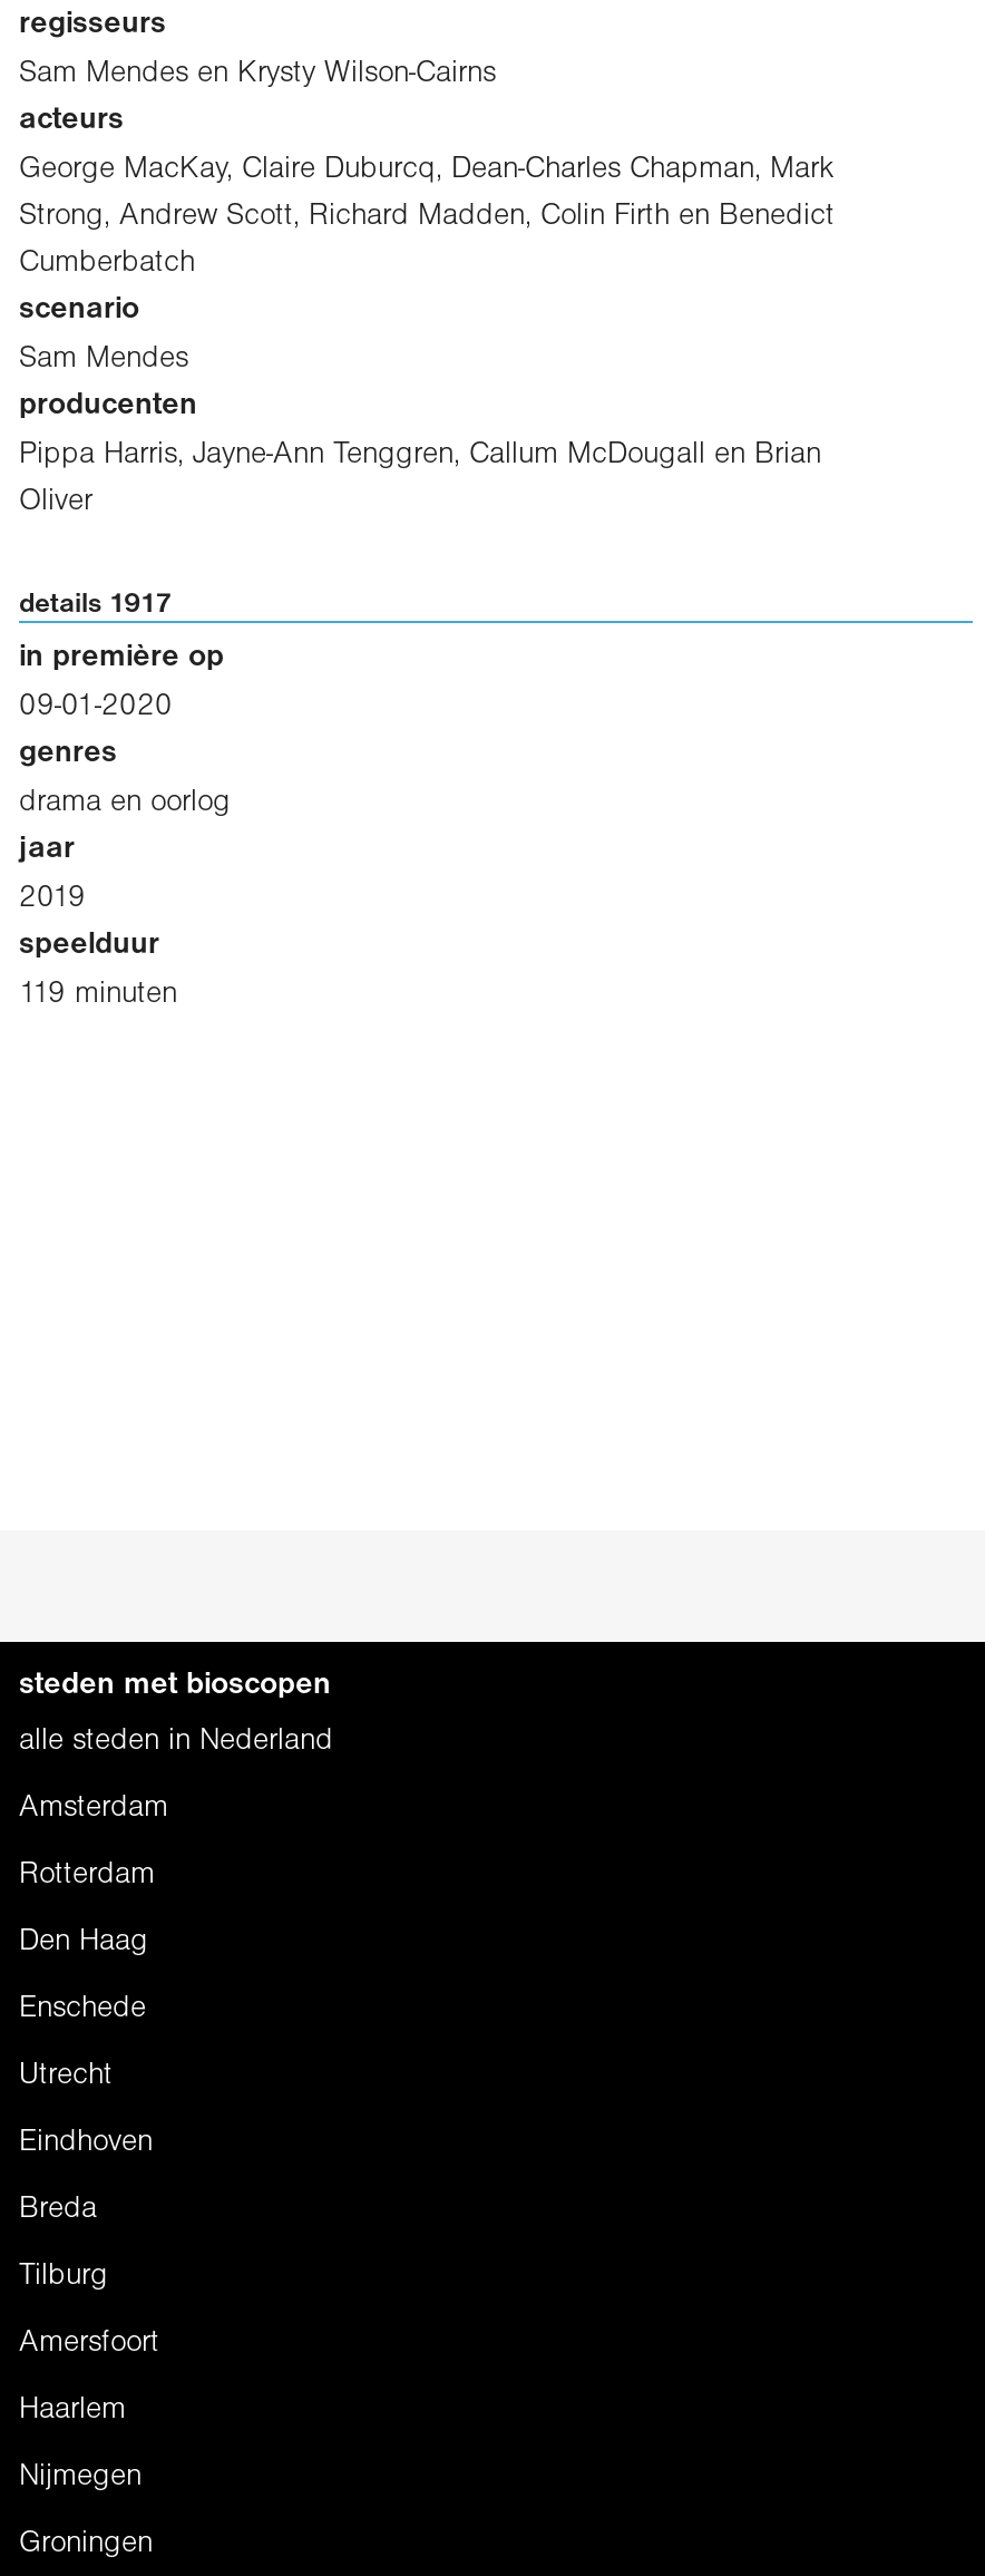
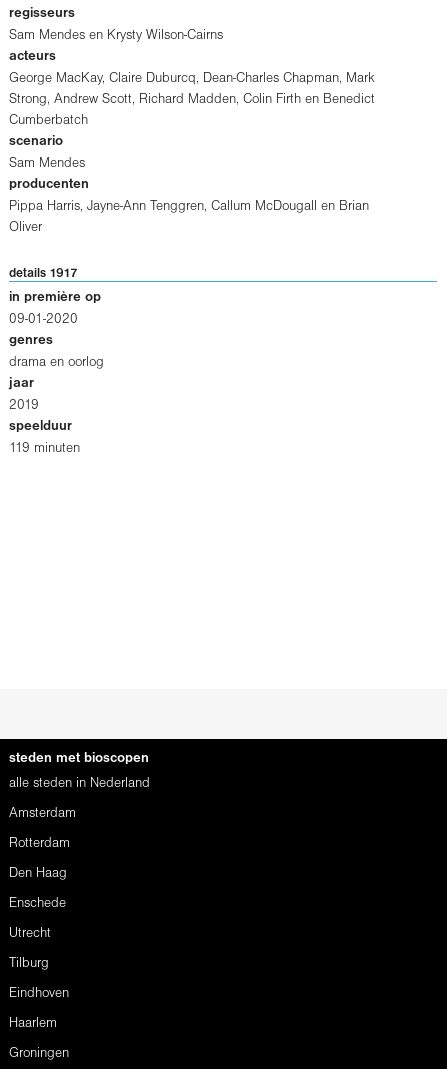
[19,2130,153,2222] Eindhoven | Breda -> none
[19,2331,159,2355] Amersfoort -> [9,988,69,999] Eindhoven
[19,2465,142,2489] Nijmegen -> none

